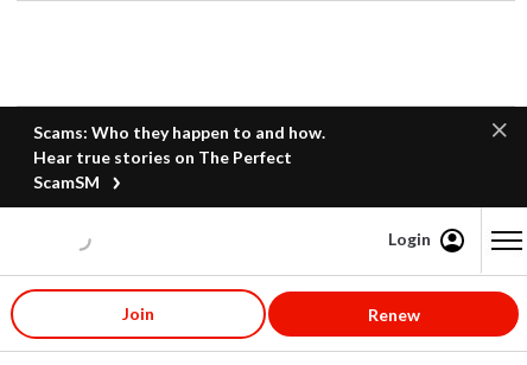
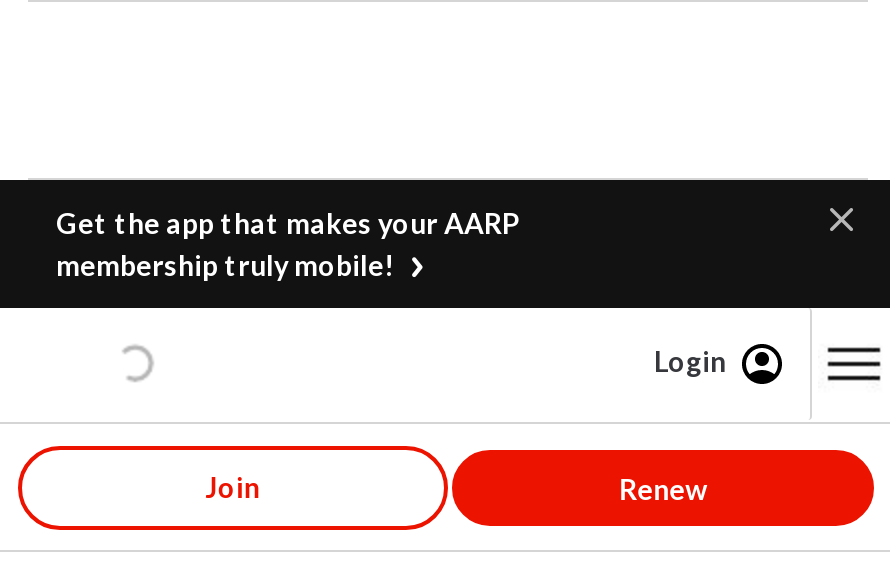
[33,122,325,192] Scams: Who they happen to and how. | Hear true stories on The Perfect | ScamSM -> [56,206,520,282] Get the app that makes your AARP | membership truly mobile!

